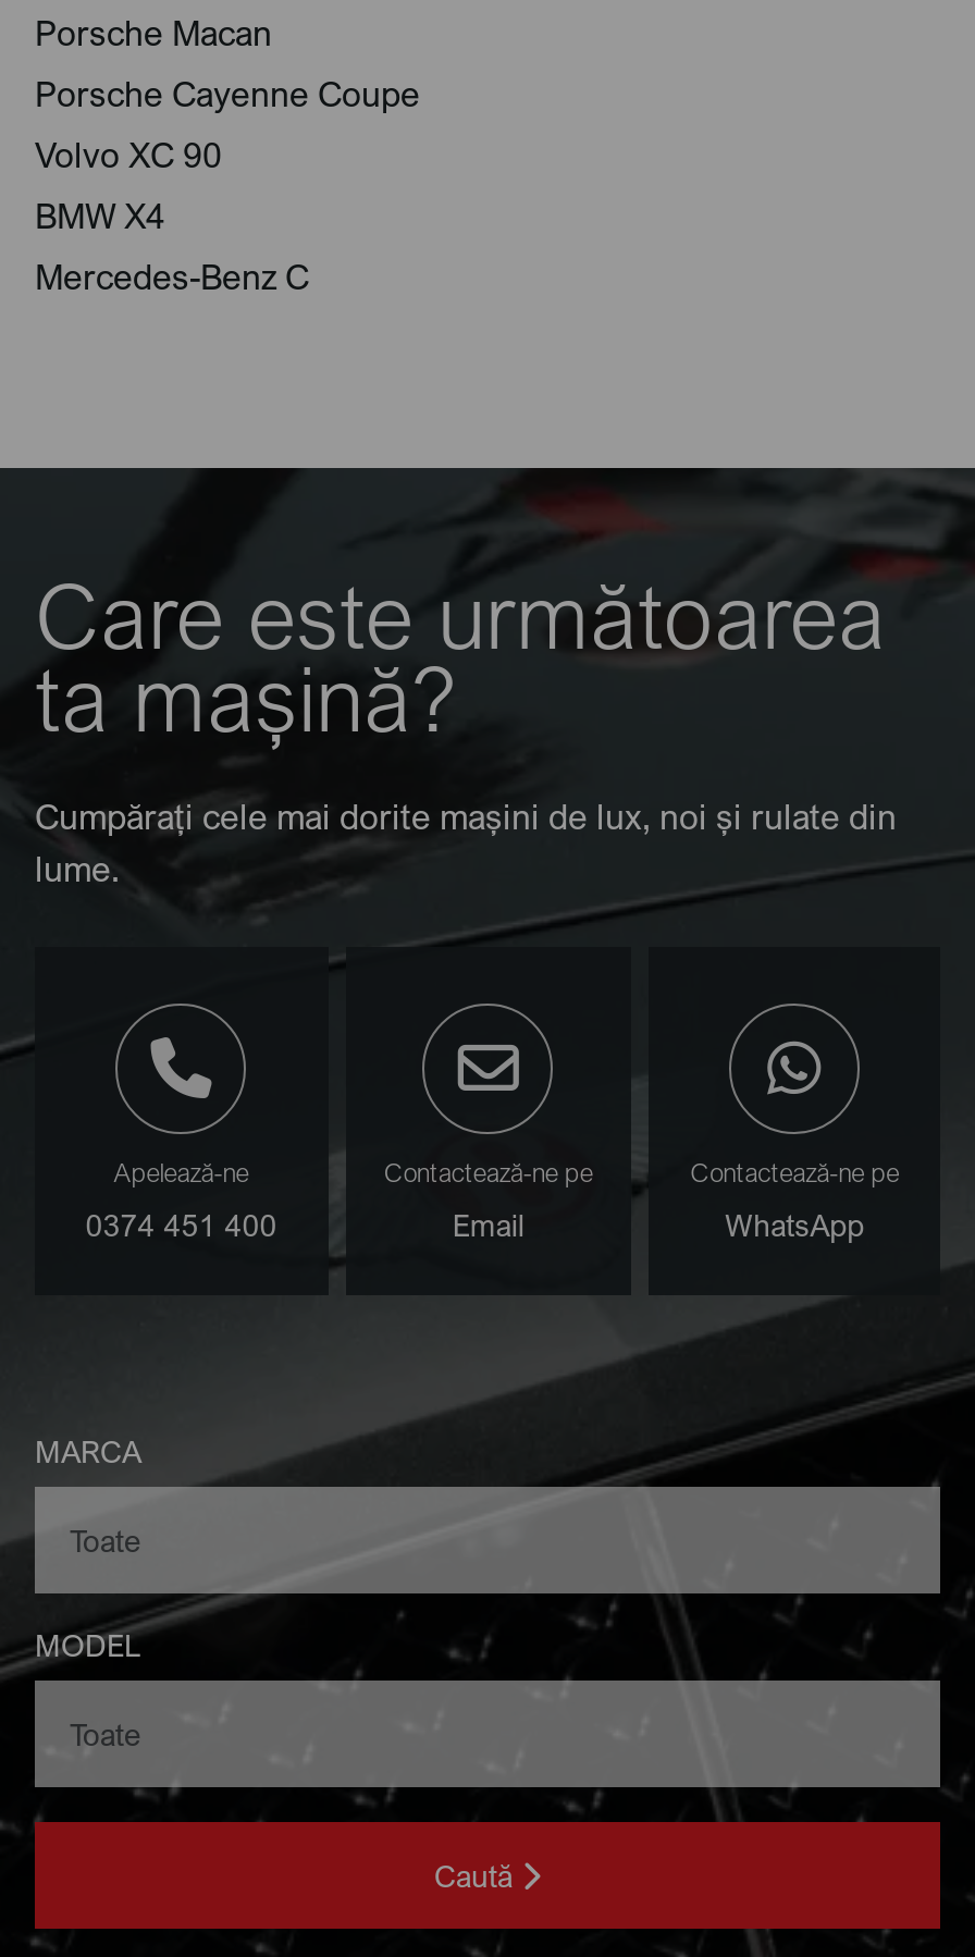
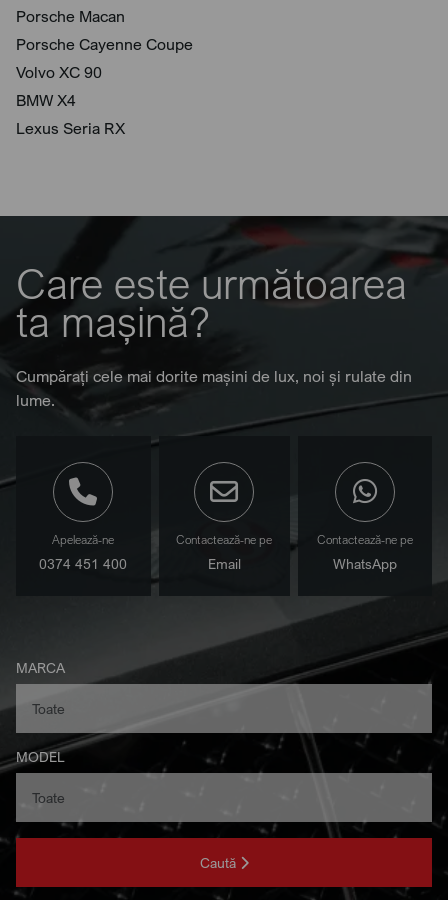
[35,255,309,299] Mercedes-Benz C -> [16,118,125,138] Lexus Seria RX

